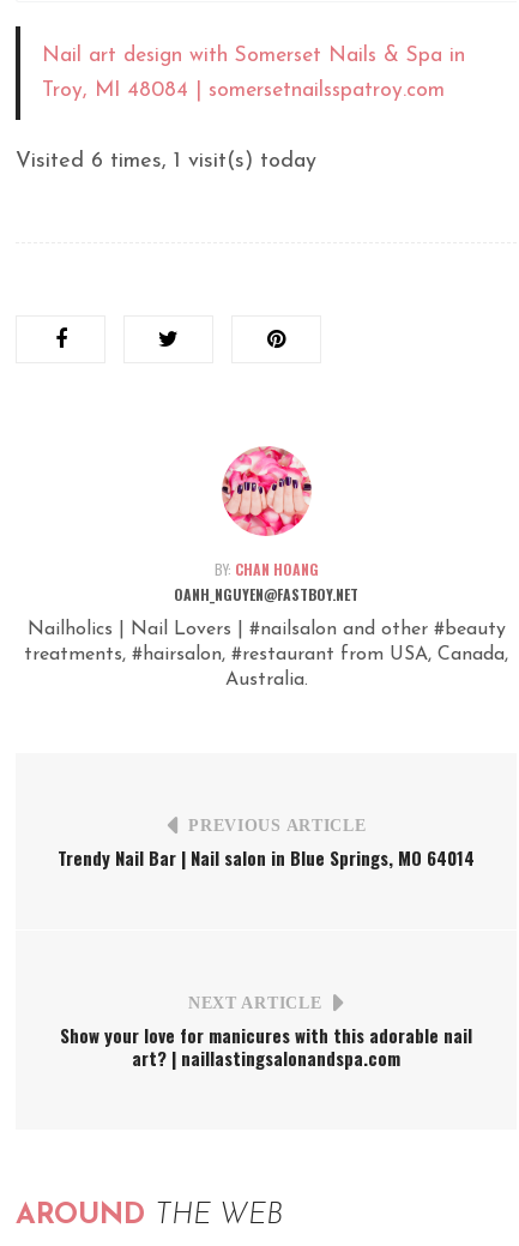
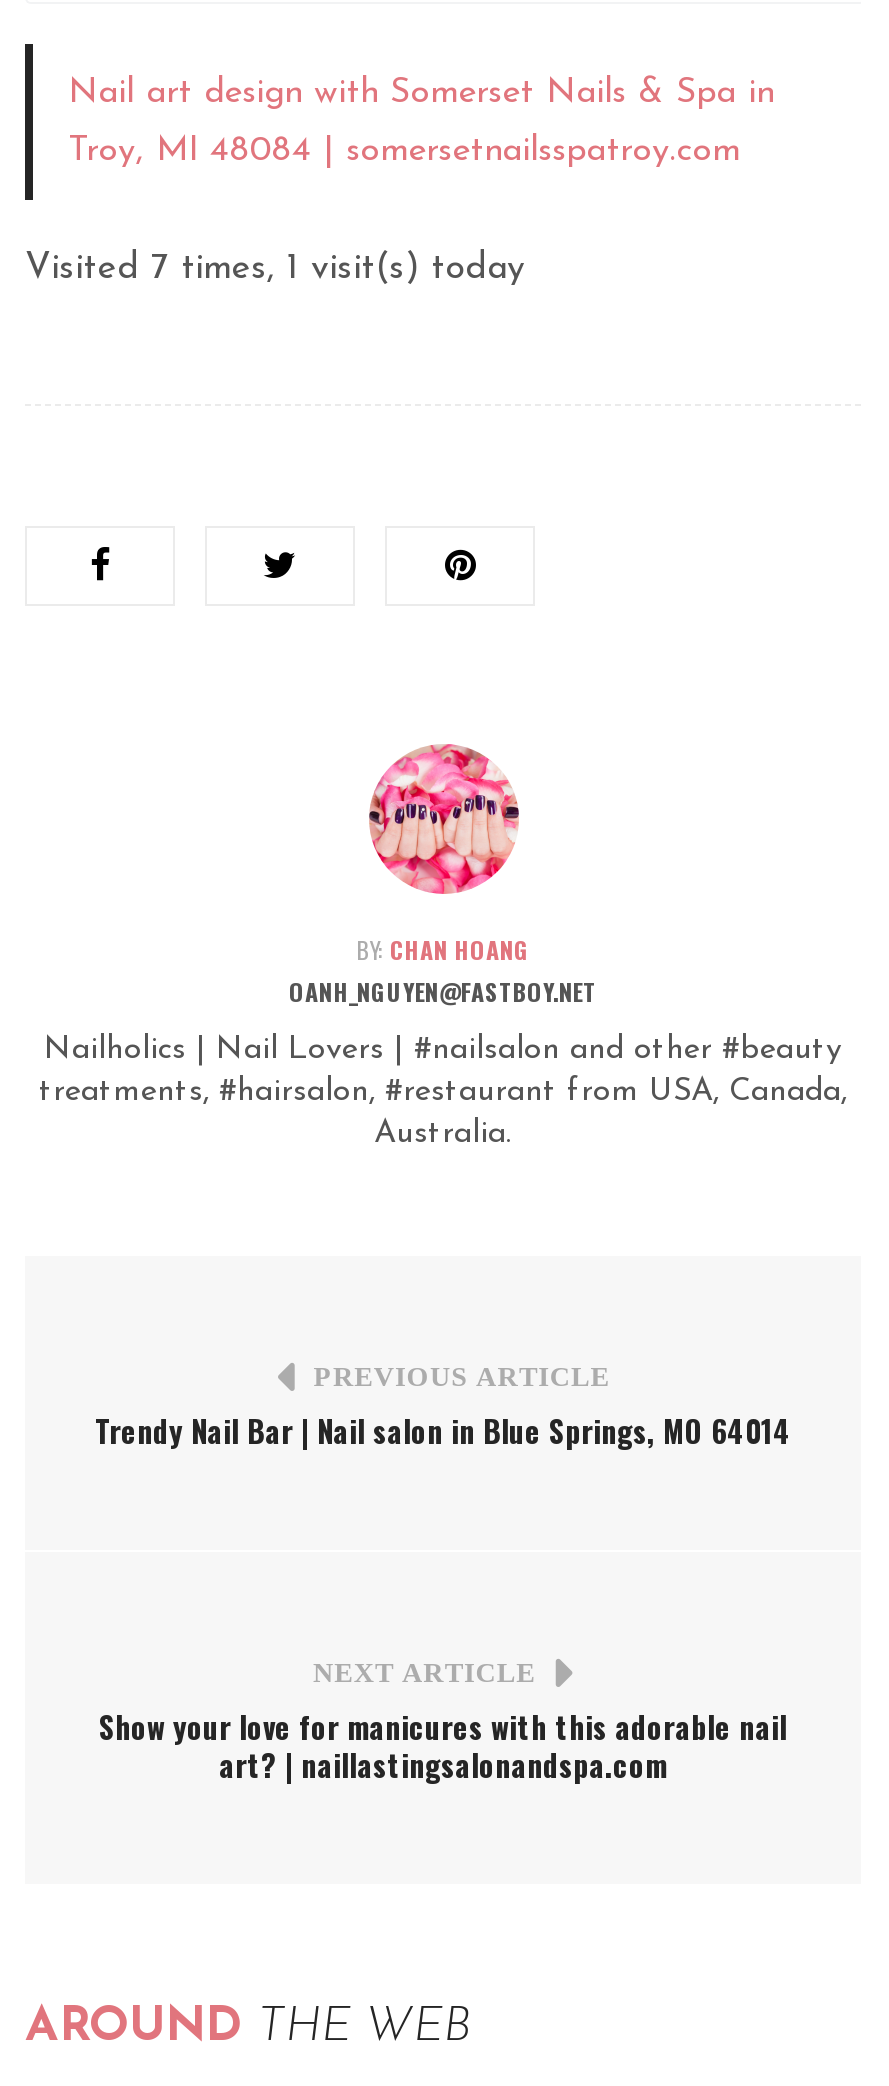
[16,150,316,173] Visited 6 times, 1 visit(s) today -> [25,250,525,288] Visited 7 times, 1 visit(s) today

